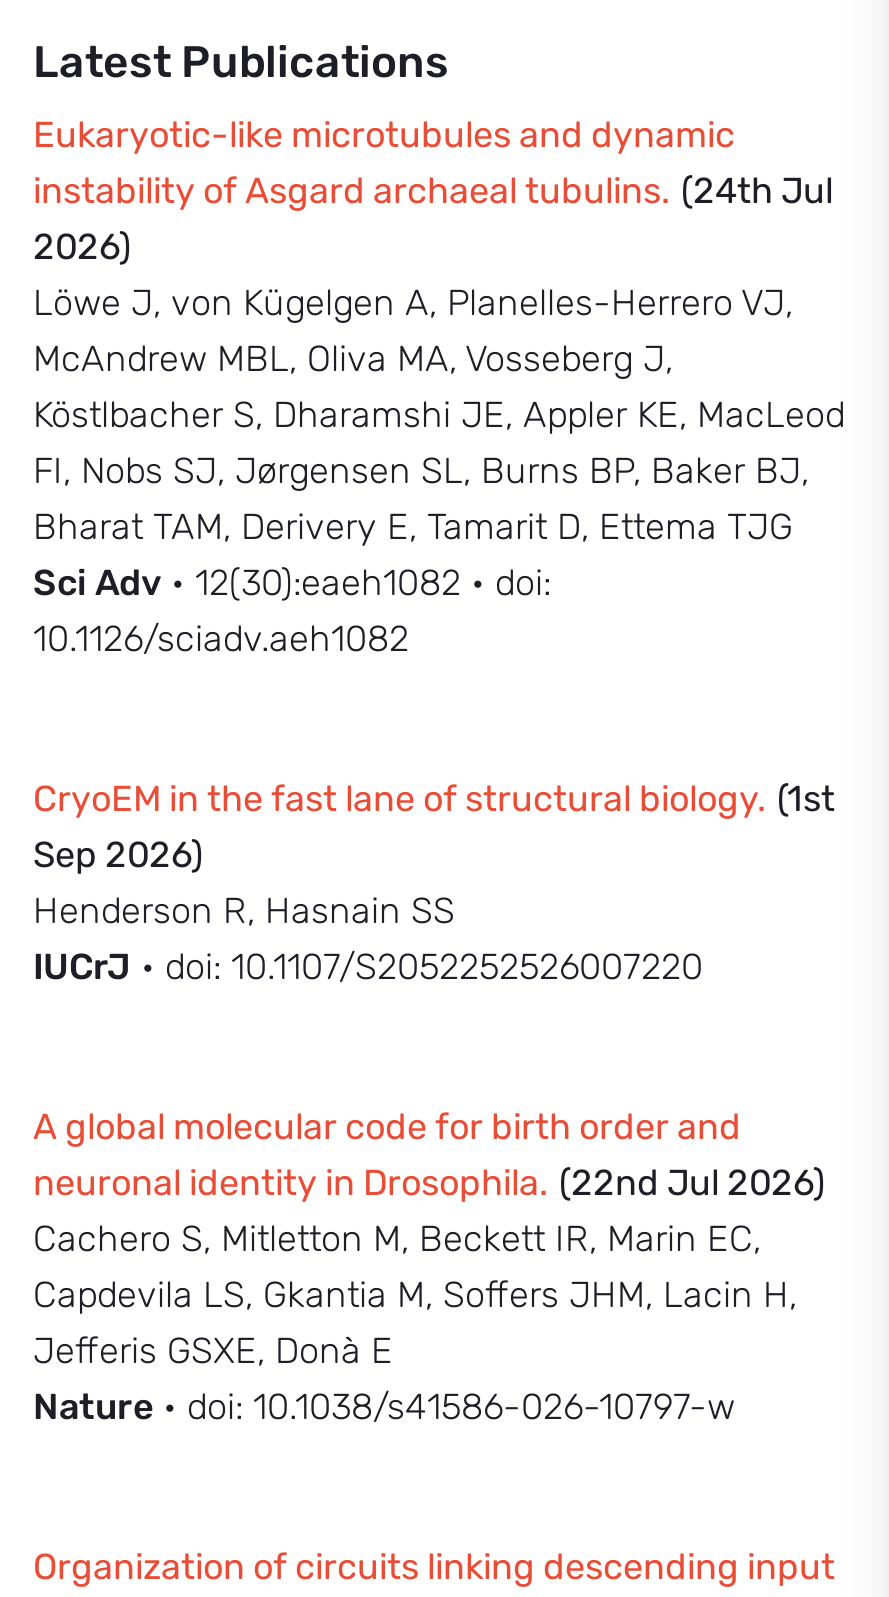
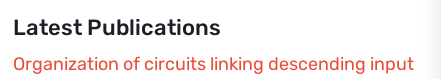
[33,114,845,662] Eukaryotic-like microtubules and dynamic | instability of Asgard archaeal tubulins. (24th Jul | 2026) | Löwe J, von Kügelgen A, Planelles-Herrero VJ, | McAndrew MBL, Oliva MA, Vosseberg J, | Köstlbacher S, Dharamshi JE, Appler KE, MacLeod | FI, Nobs SJ, Jørgensen SL, Burns BP, Baker BJ, | Bharat TAM, Derivery E, Tamarit D, Ettema TJG | Sci Adv • 12(30):eaeh1082 • doi: | 10.1126/sciadv.aeh1082 -> none
[33,778,835,990] CryoEM in the fast lane of structural biology. (1st | Sep 2026) | Henderson R, Hasnain SS | IUCrJ • doi: 10.1107/S2052252526007220 -> none
[33,1106,825,1430] A global molecular code for birth order and | neuronal identity in Drosophila. (22nd Jul 2026) | Cachero S, Mitletton M, Beckett IR, Marin EC, | Capdevila LS, Gkantia M, Soffers JHM, Lacin H, | Jefferis GSXE, Donà E | Nature • doi: 10.1038/s41586-026-10797-w -> none

